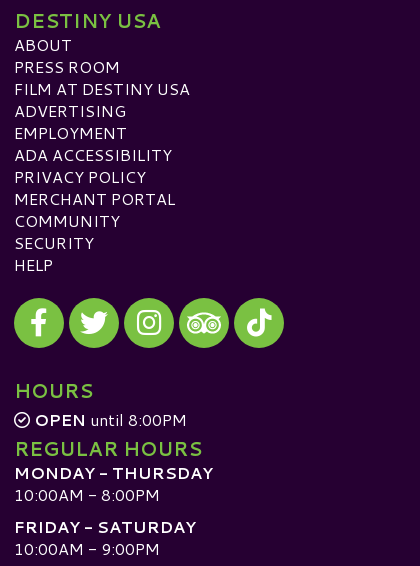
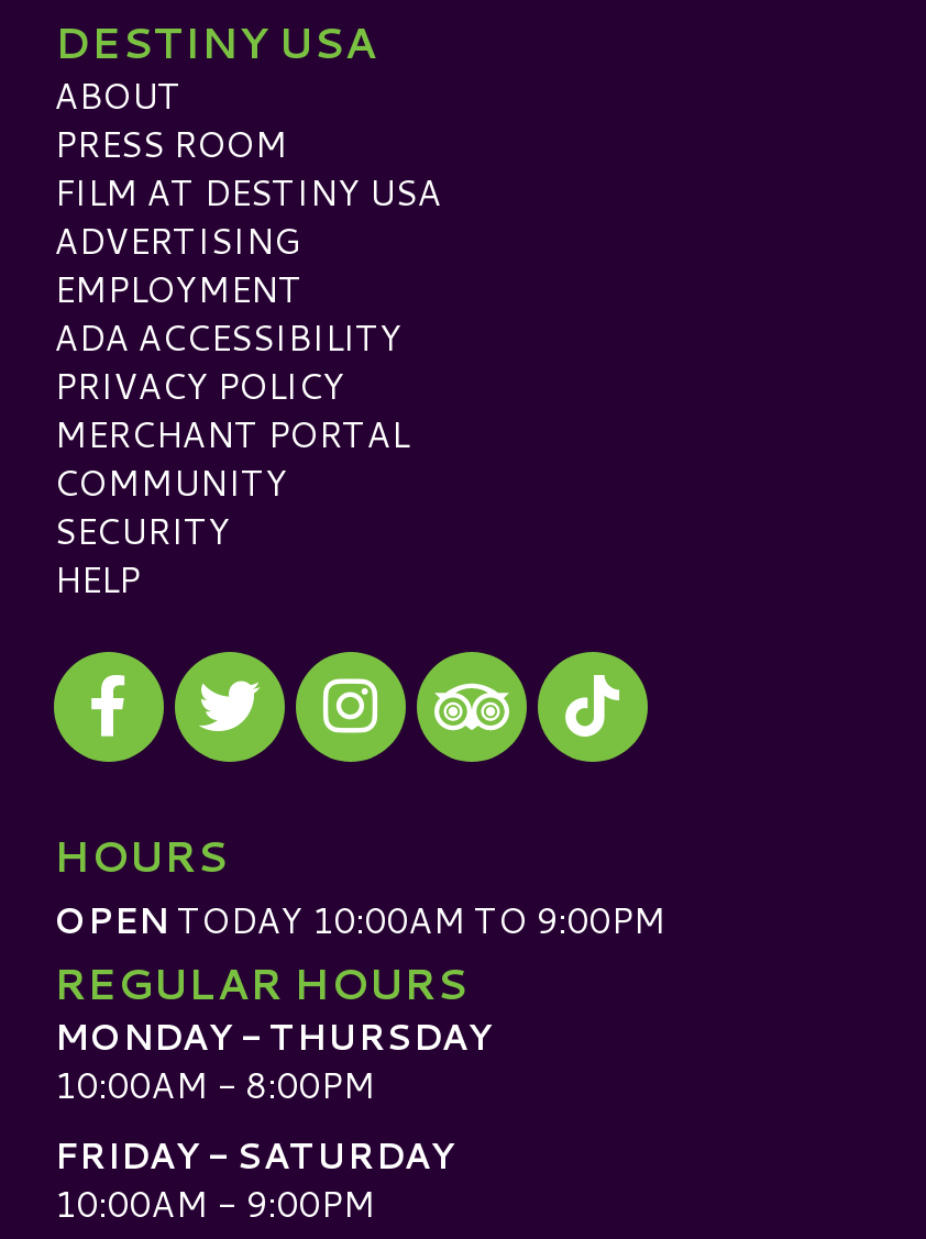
[34,408,187,431] OPEN until 8:00PM -> [54,894,665,944] OPEN TODAY 10:00AM TO 9:00PM

